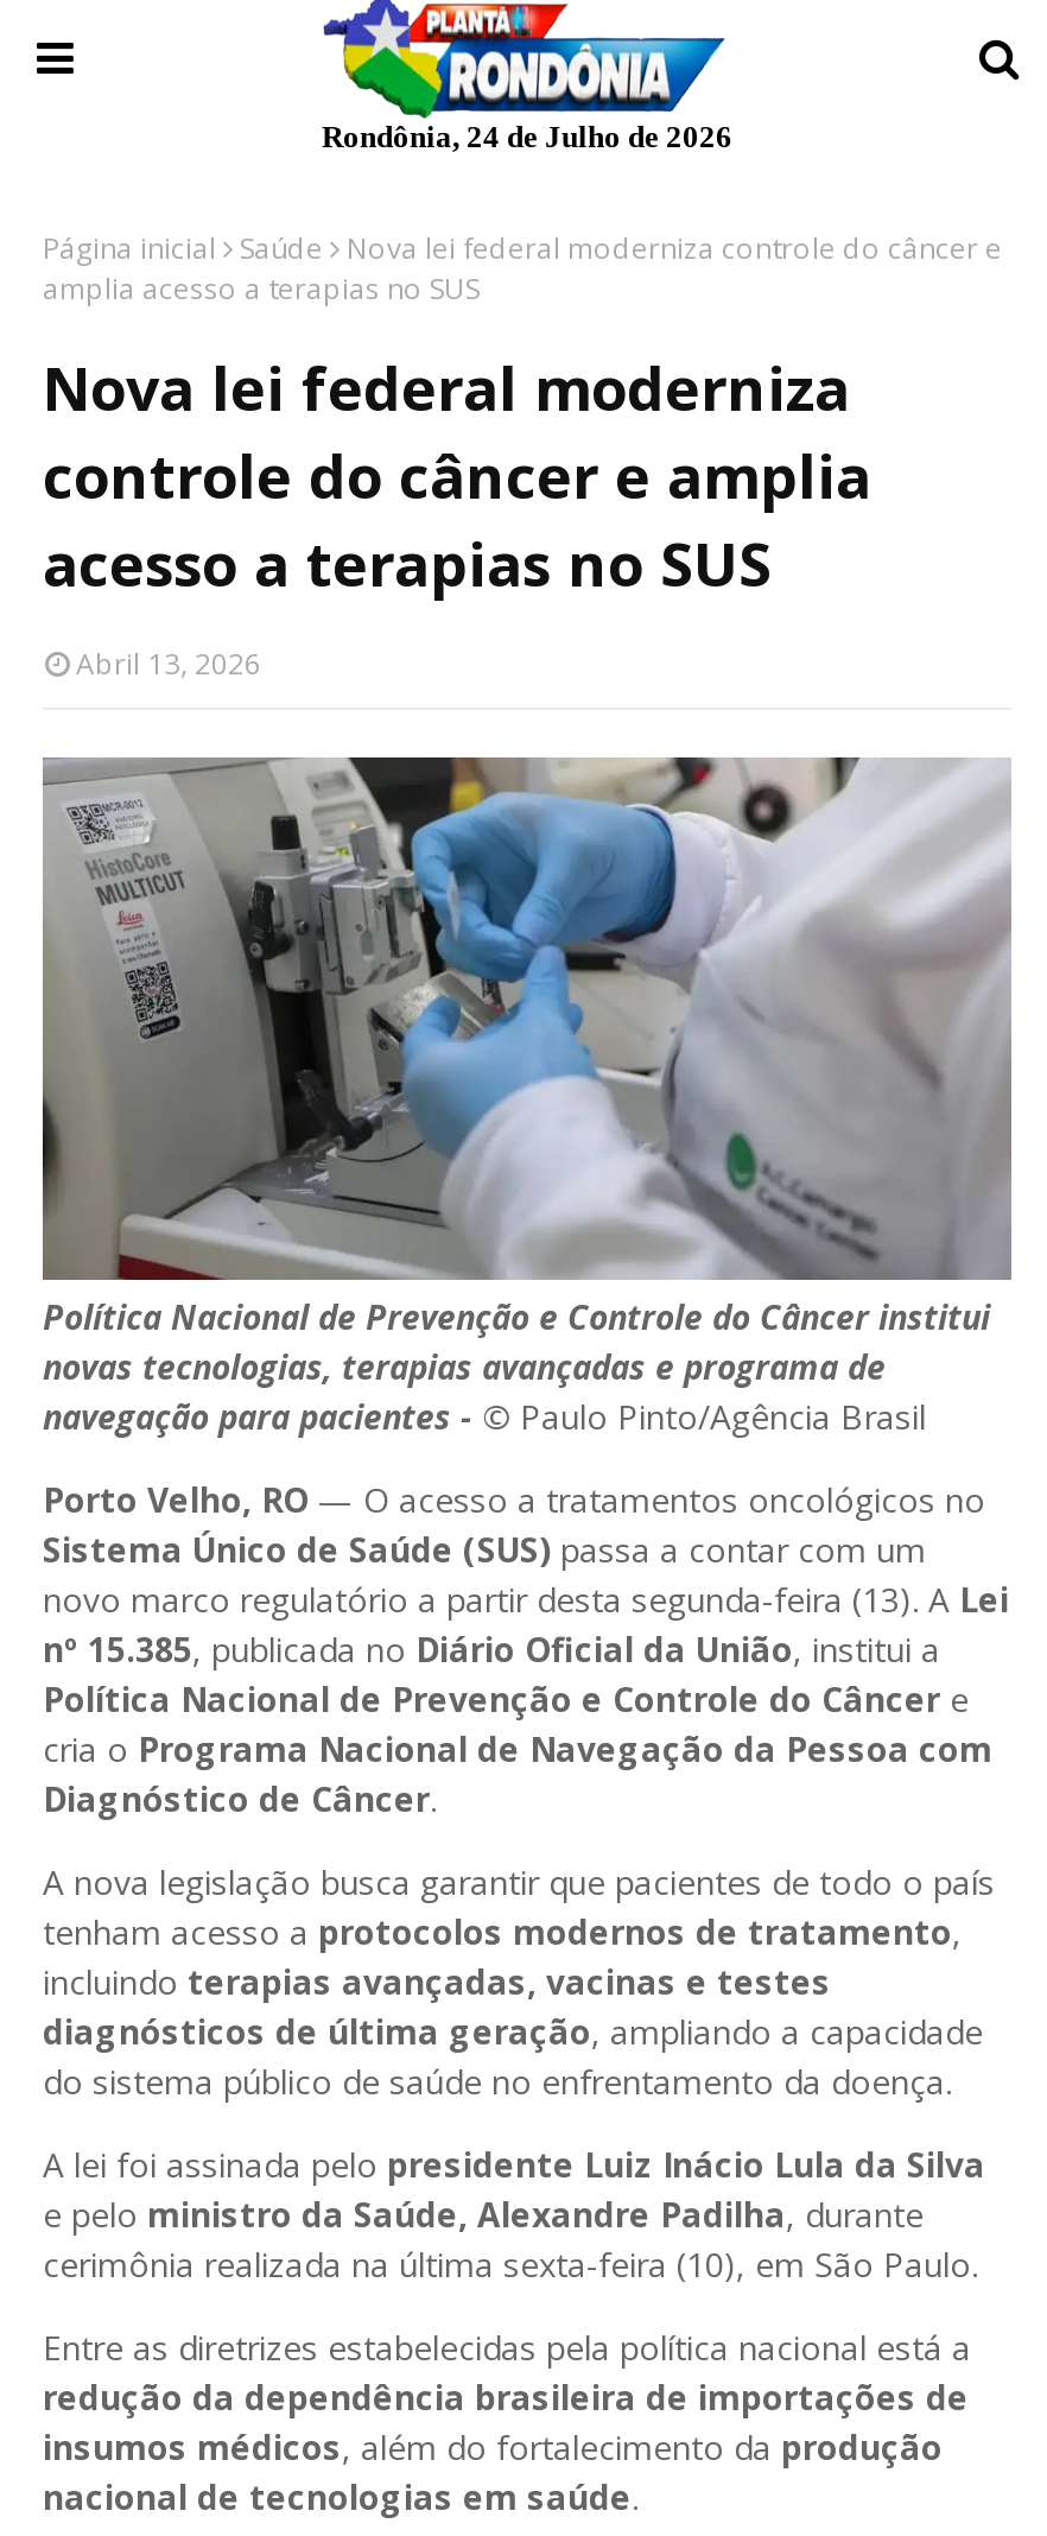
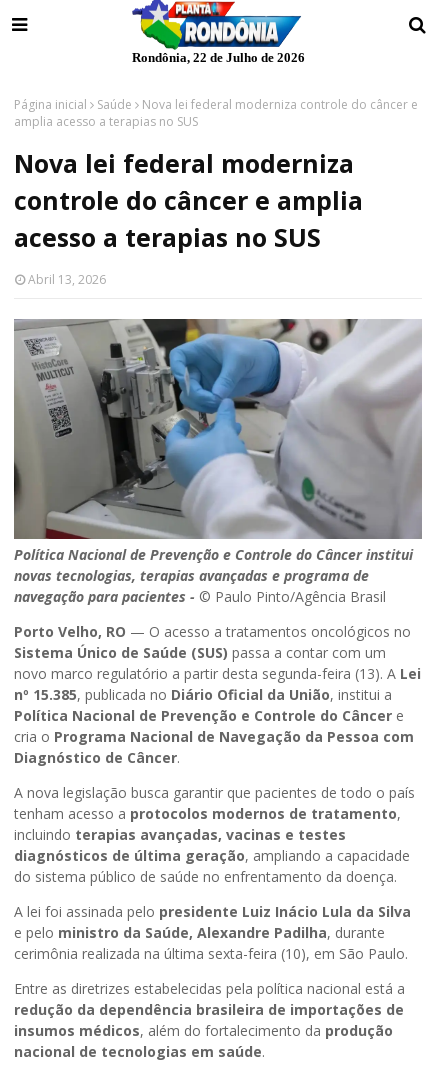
[322,119,732,154] Rondônia, 24 de Julho de 2026 -> [131,50,304,65] Rondônia, 22 de Julho de 2026

